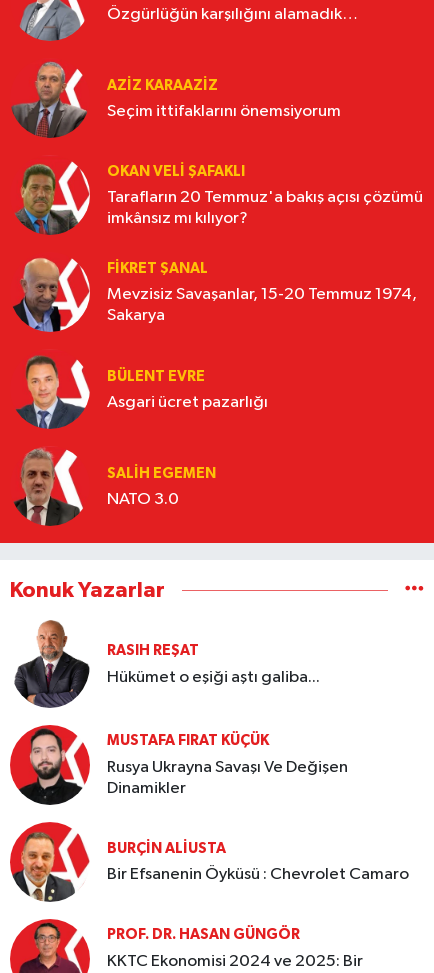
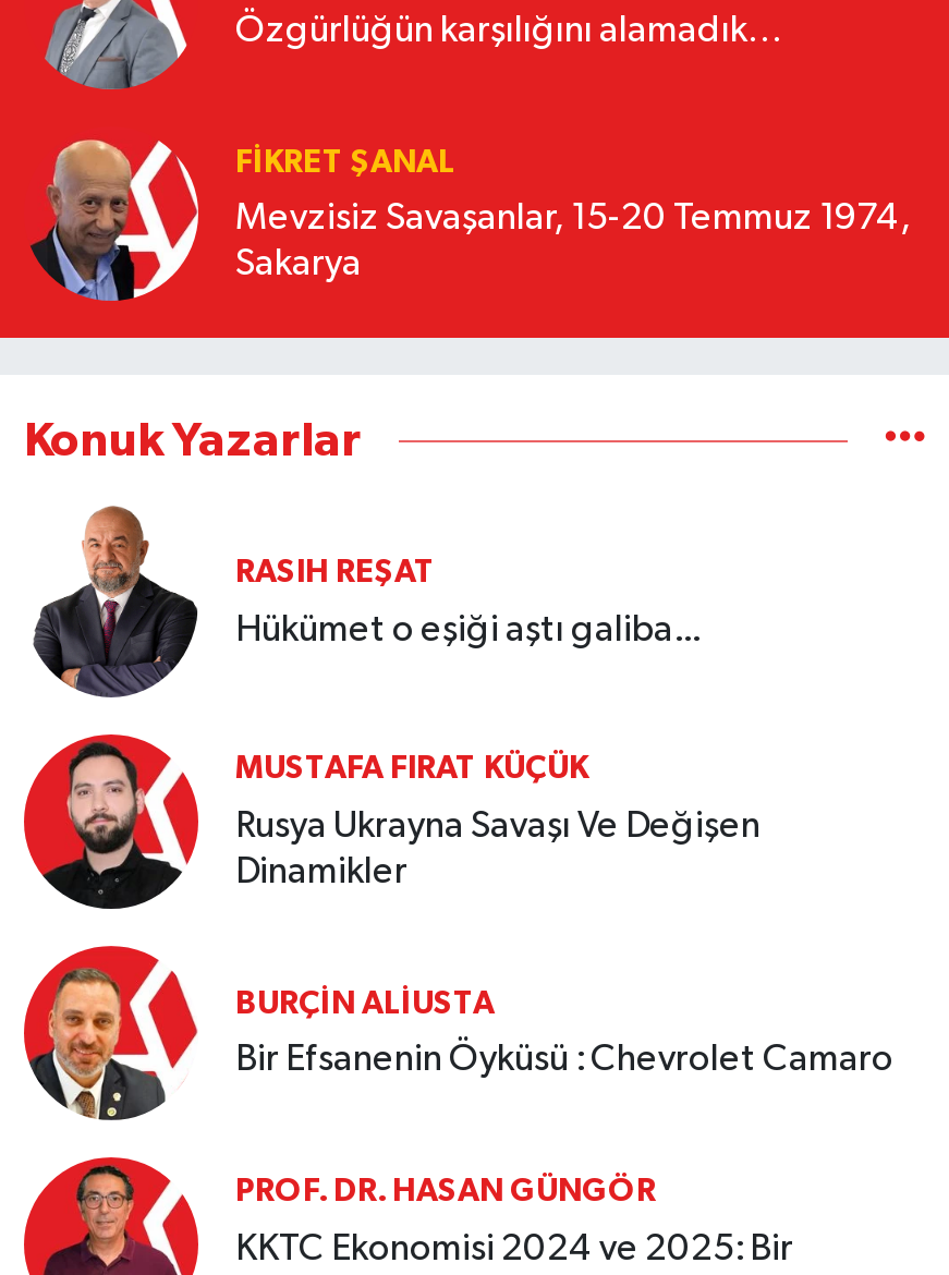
[11,61,341,139] [image] | AZIZ KARAAZIZ | Seçim ittifaklarını önemsiyorum -> none
[15,155,423,235] [image] | OKAN VELI ŞAFAKLI | Tarafların 20 Temmuz'a bakış açısı çözümü | imkânsız mı kılıyor? -> none
[15,349,268,429] [image] | BÜLENT EVRE | Asgari ücret pazarlığı -> none
[17,447,216,527] [image] | SALIH EGEMEN | NATO 3.0 -> none

